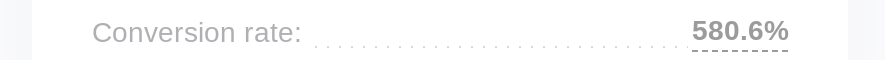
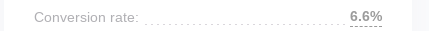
[692,14,788,46] 580.6% -> [350,8,382,24] 6.6%

